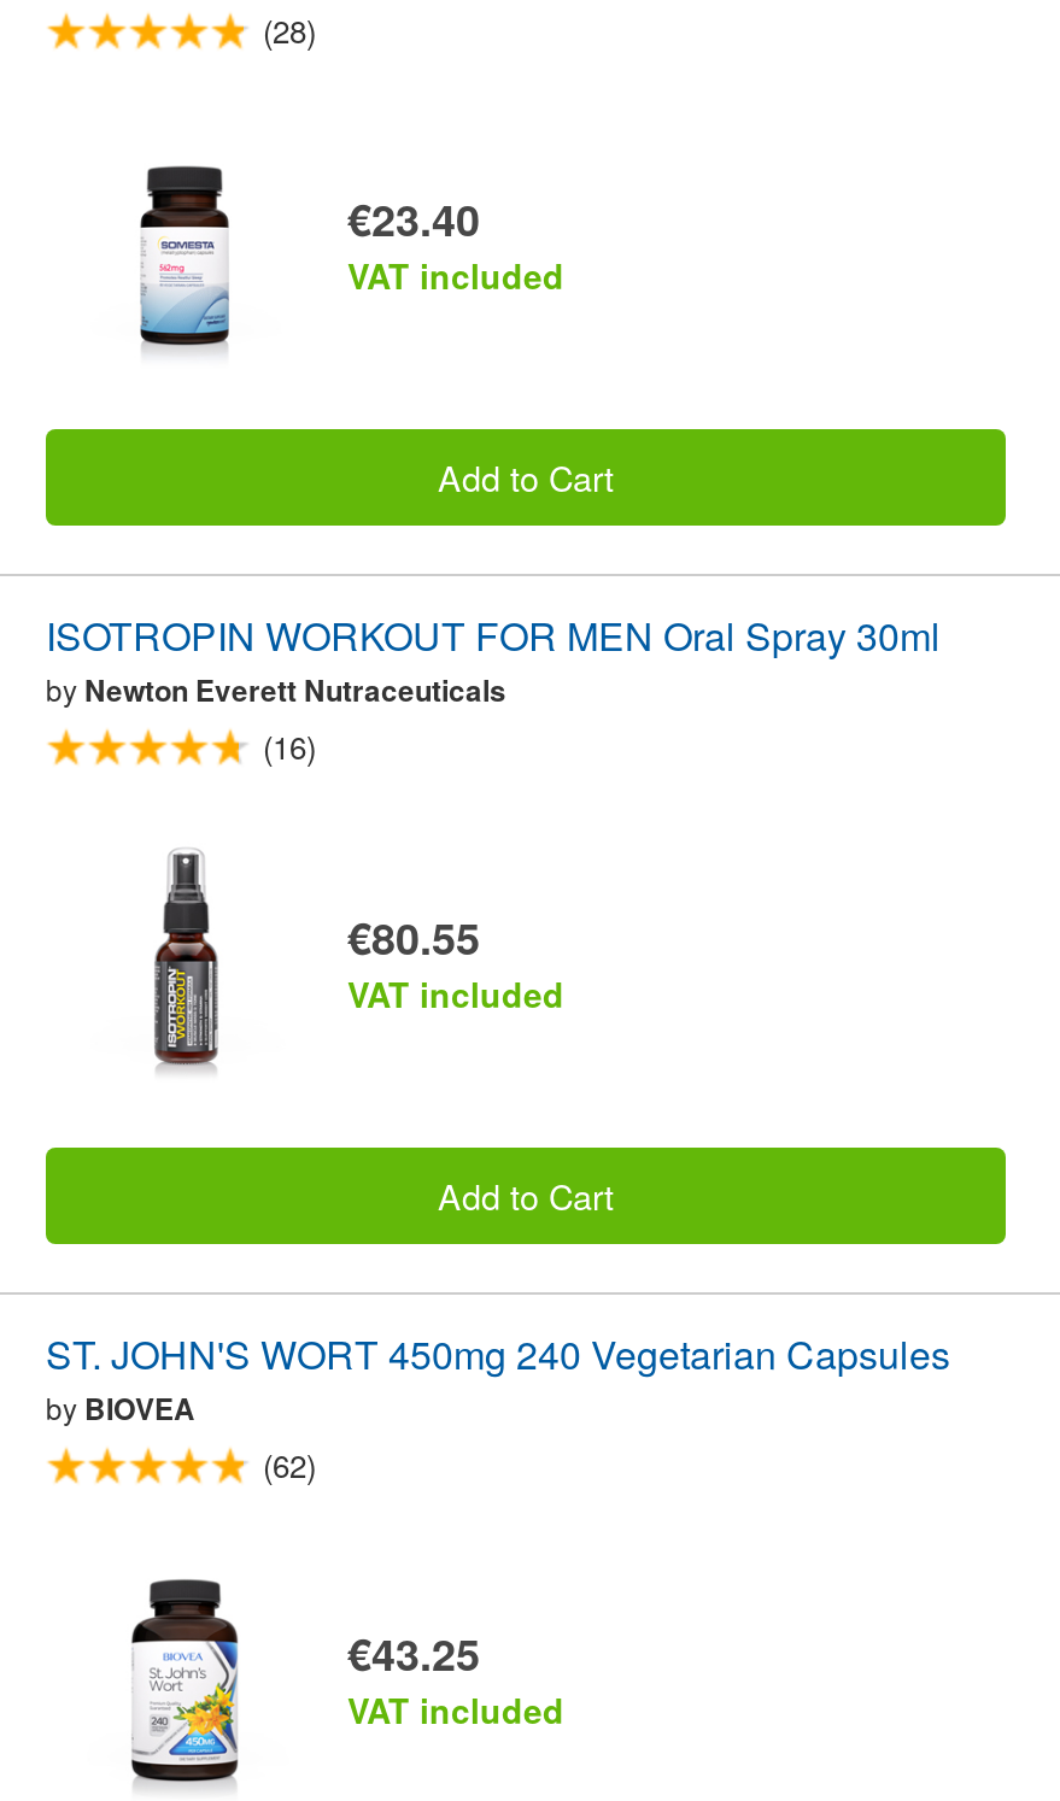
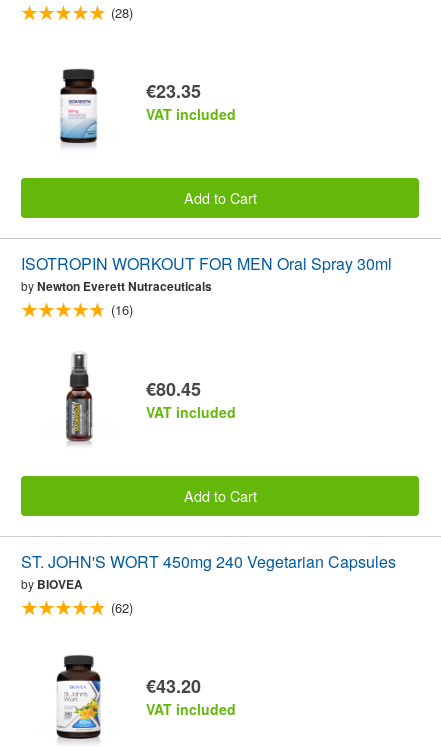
[347,187,480,250] €23.40 -> [146,78,201,104] €23.35
[347,905,480,968] €80.55 -> [146,375,201,401] €80.45
[347,1624,480,1686] €43.25 -> [146,673,201,699] €43.20

